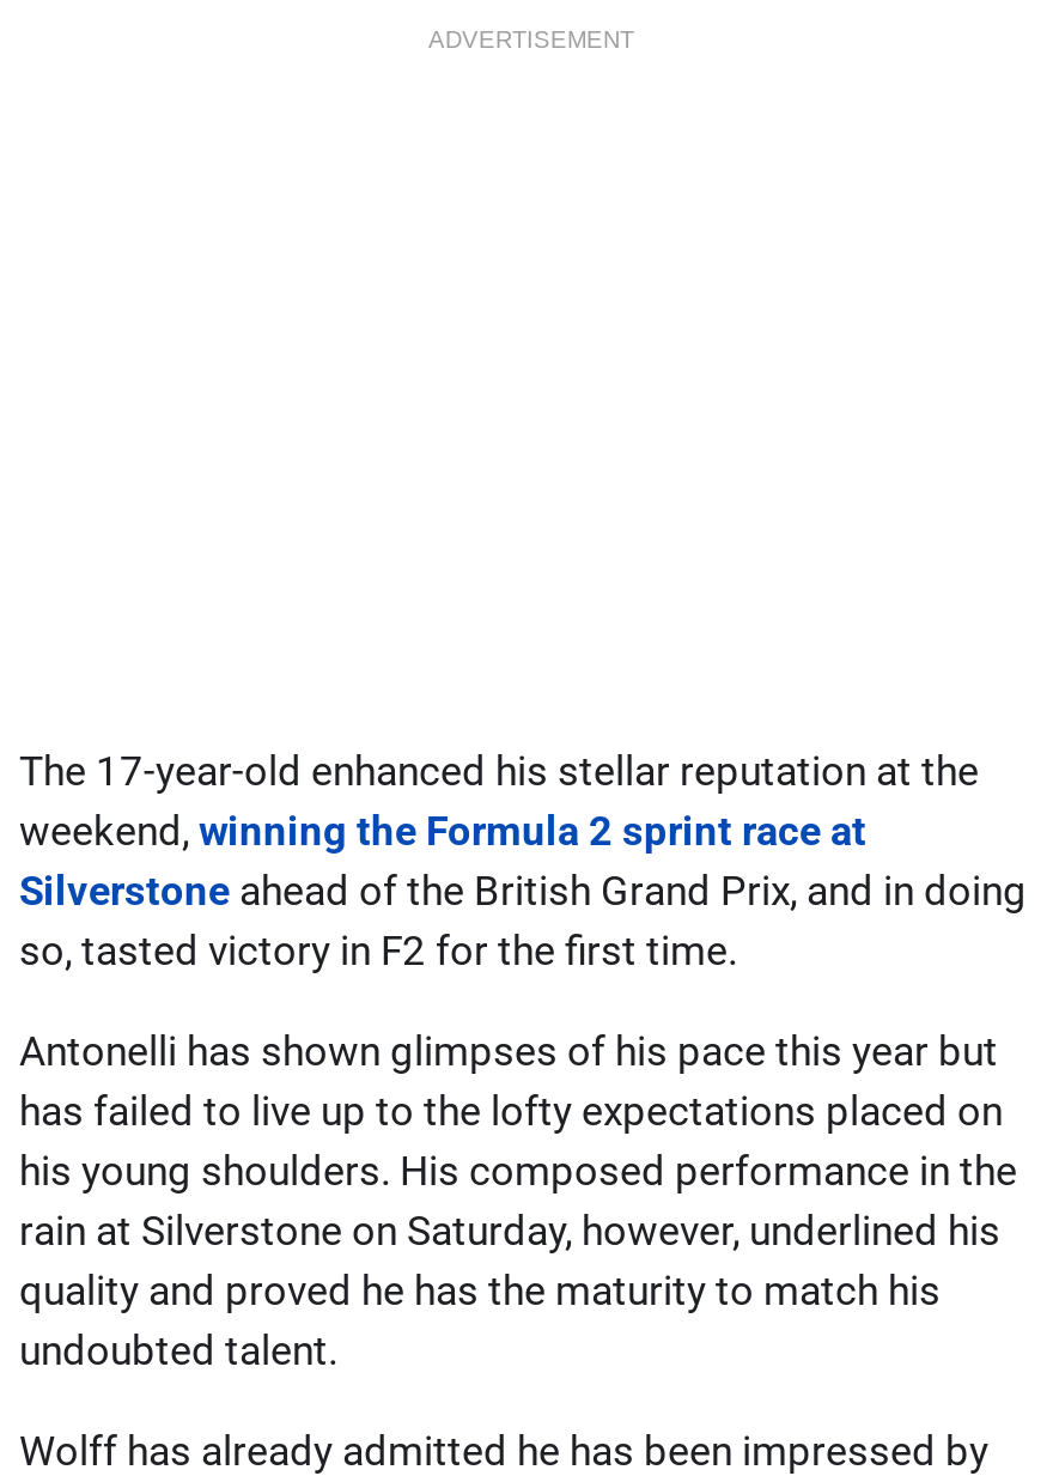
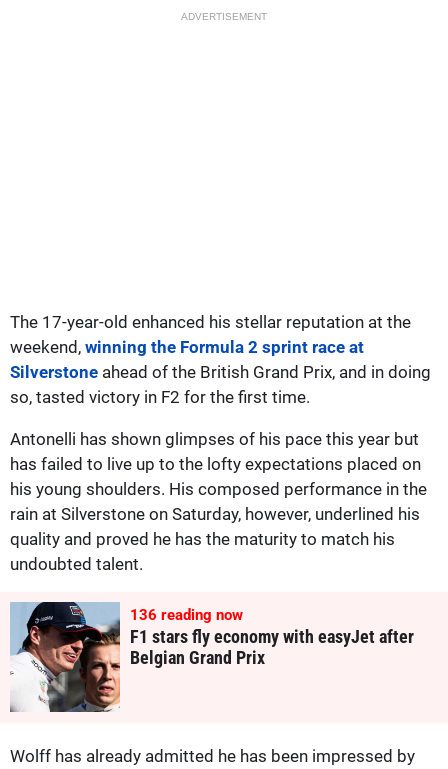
none -> [9,601,414,713] [image] | 136 reading now | F1 stars fly economy with easyJet after | Belgian Grand Prix

